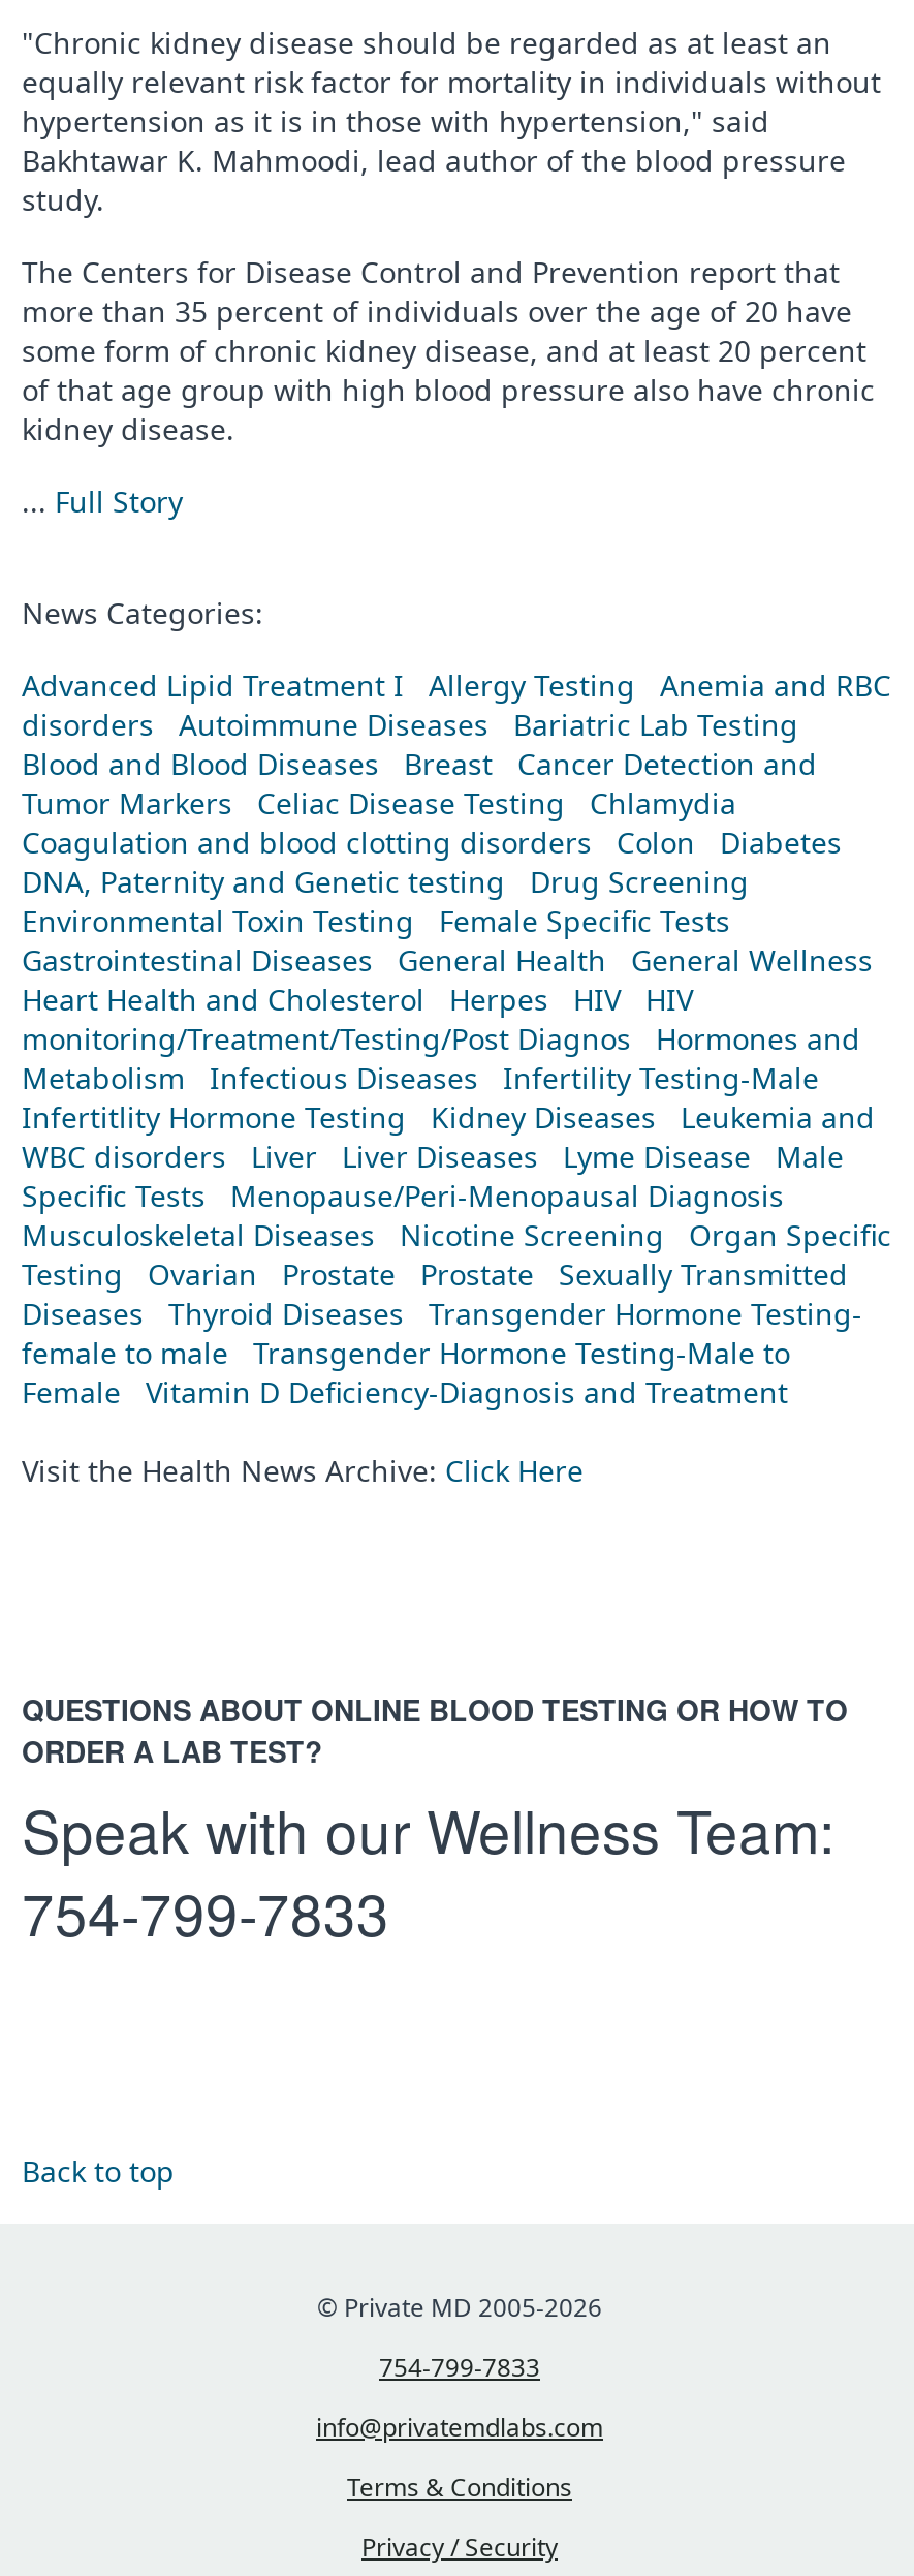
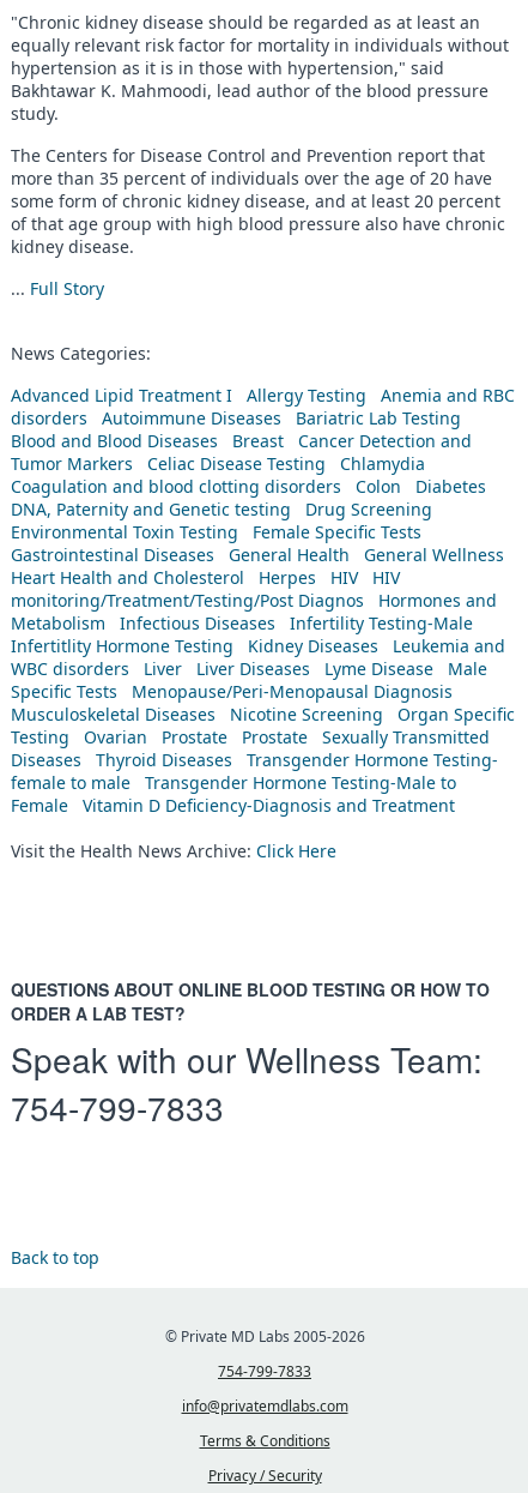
[317,2290,602,2325] © Private MD 2005-2026 -> [165,1326,365,1347] © Private MD Labs 2005-2026

